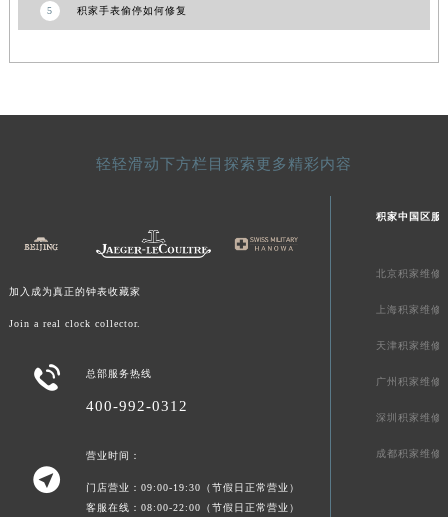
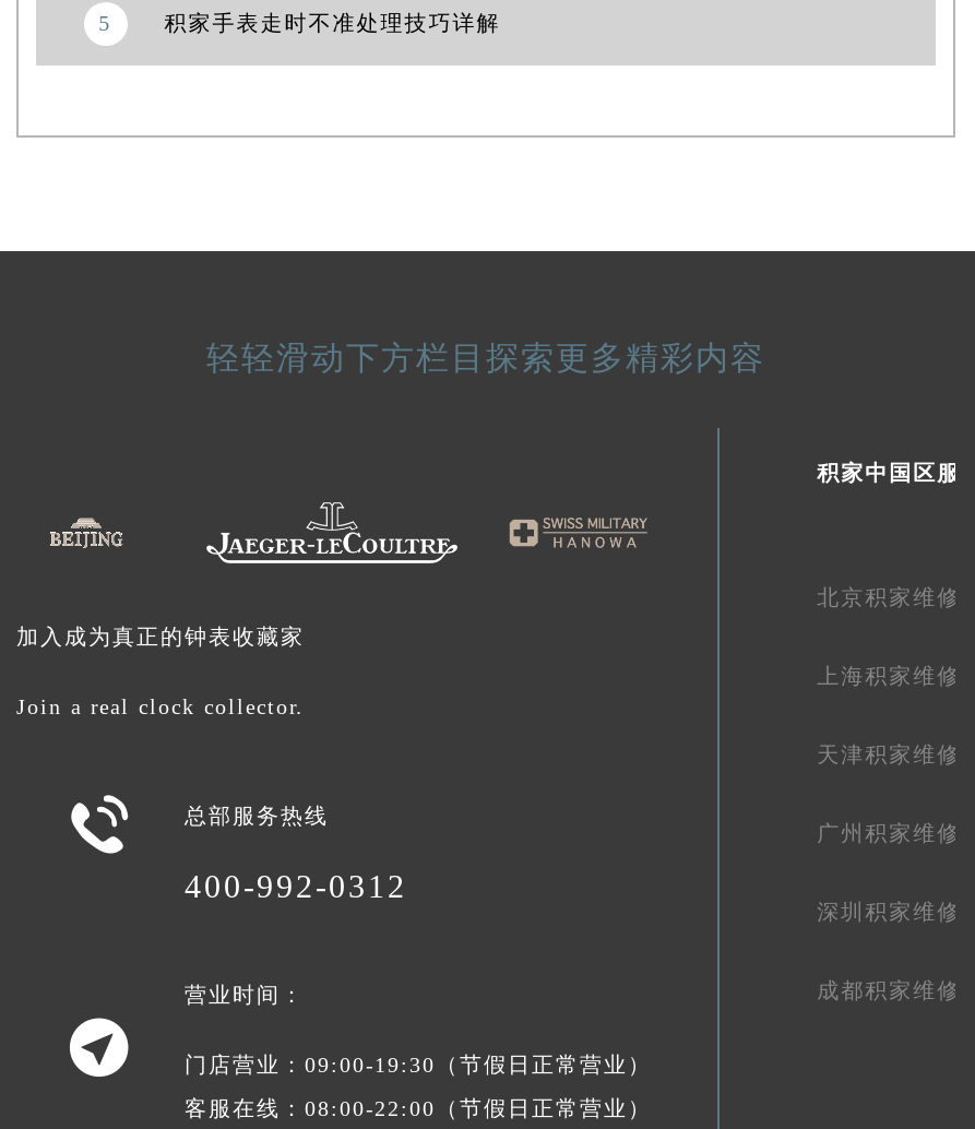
[77,5,187,16] 积家手表偷停如何修复 -> [164,10,501,34] 积家手表走时不准处理技巧详解

